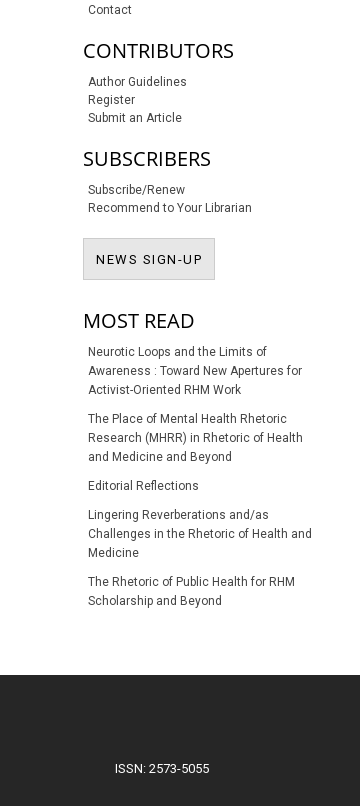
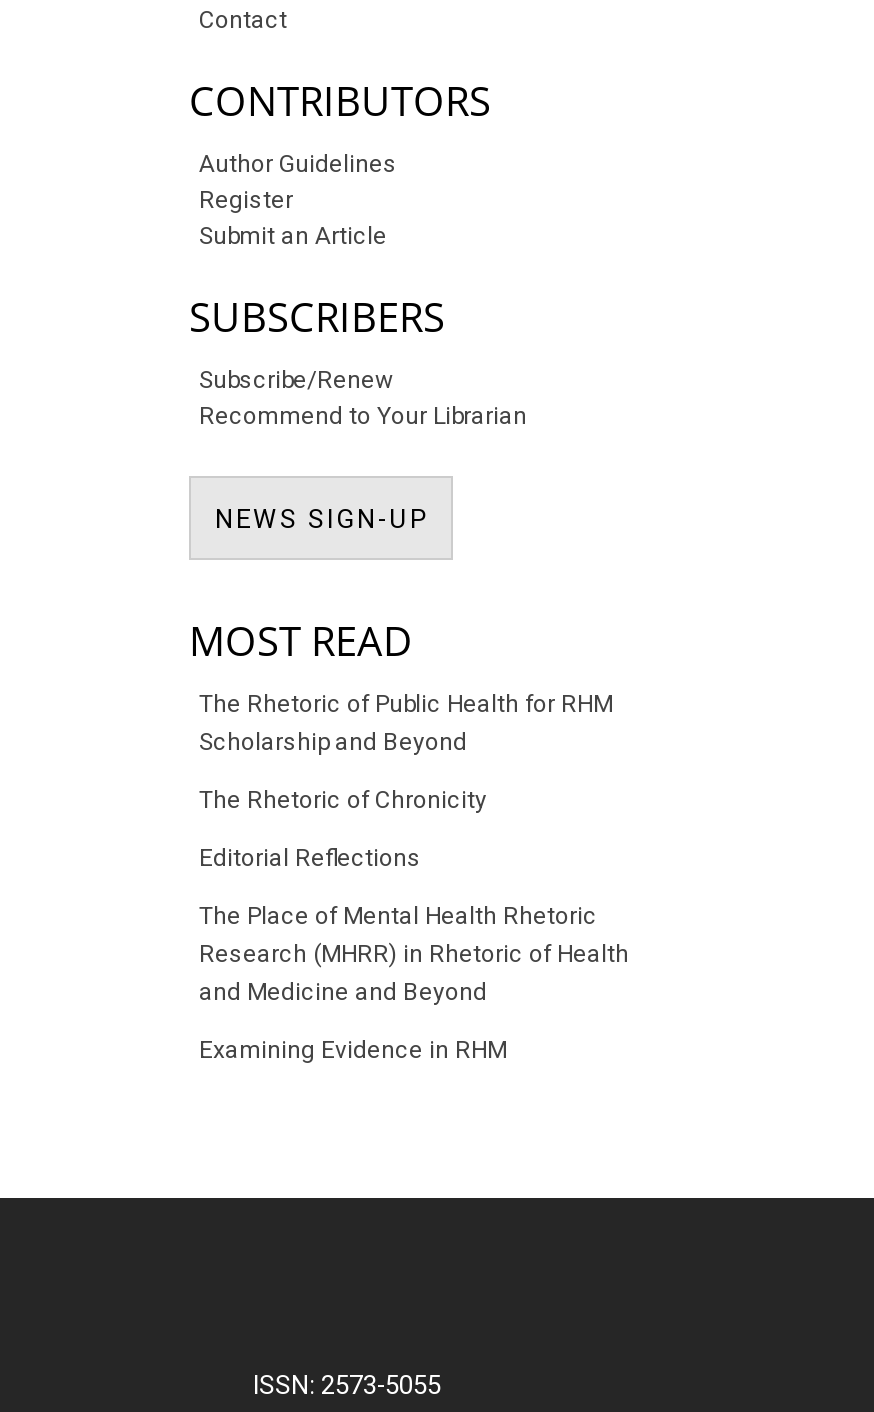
[88,345,302,397] Neurotic Loops and the Limits of | Awareness : Toward New Apertures for | Activist-Oriented RHM Work -> [199,786,487,814] The Rhetoric of Chronicity
moved [88,412,303,464] -> [199,902,629,1006]: The Place of Mental Health Rhetoric | Research (MHRR) in Rhetoric of Health | and Medicine and Beyond
moved [88,479,199,493] -> [199,844,421,872]: Editorial Reflections
[88,508,312,560] Lingering Reverberations and/as | Challenges in the Rhetoric of Health and | Medicine -> [199,1036,507,1064] Examining Evidence in RHM
moved [88,575,295,608] -> [199,690,613,756]: The Rhetoric of Public Health for RHM | Scholarship and Beyond

